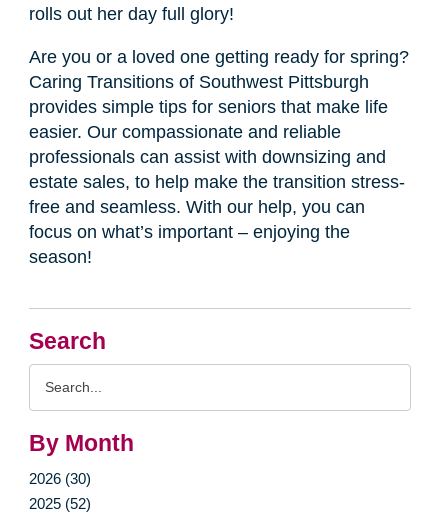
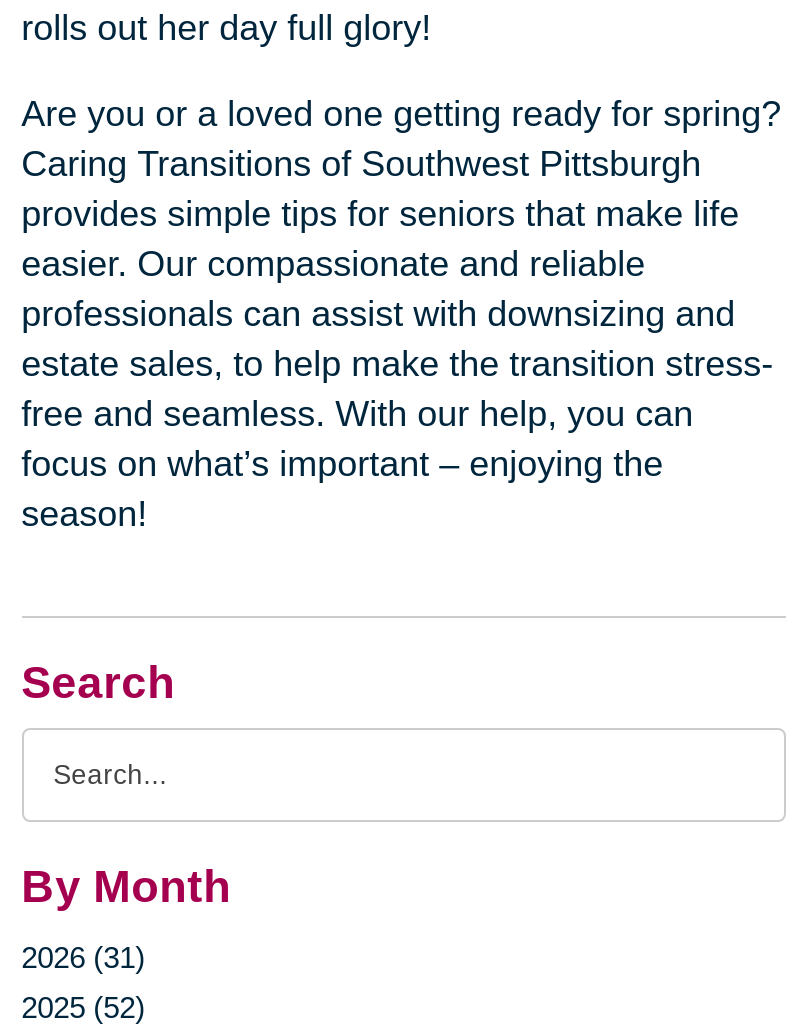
[29,470,91,487] 2026 (30) -> [21,940,145,974] 2026 (31)

